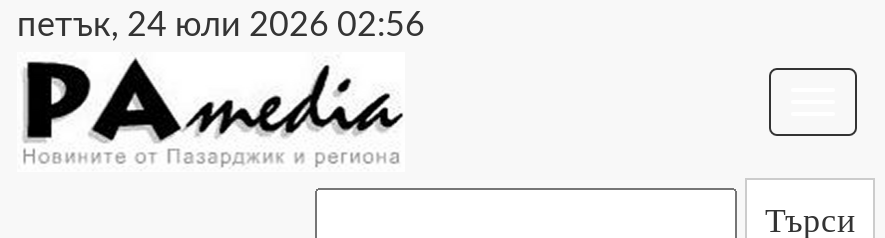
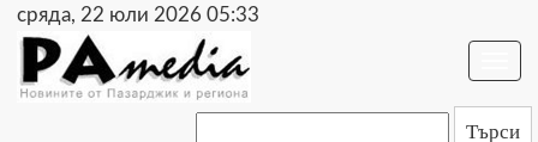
[17,8,425,42] петък, 24 юли 2026 02:56 -> [17,5,259,25] сряда, 22 юли 2026 05:33

